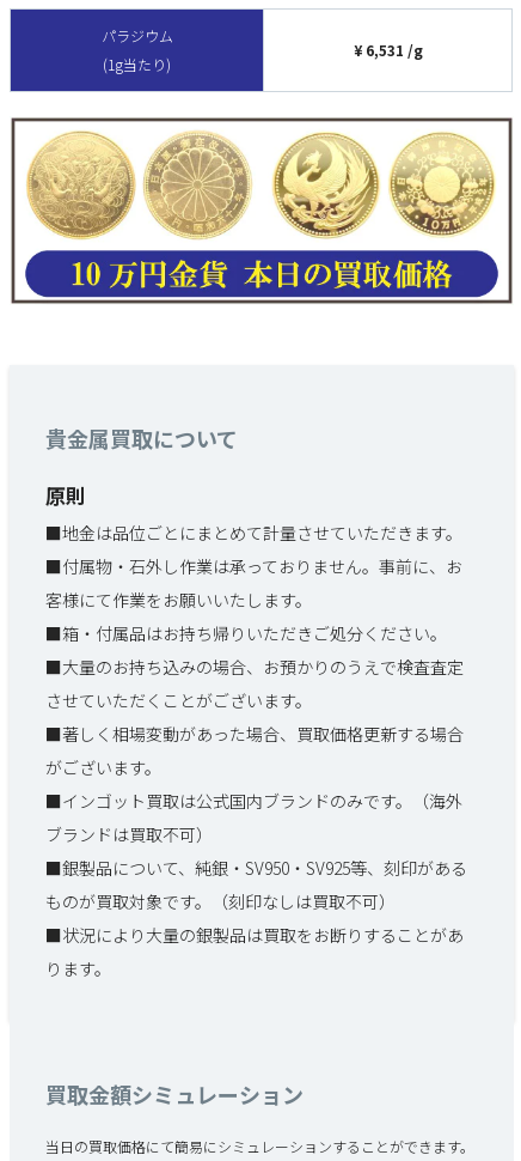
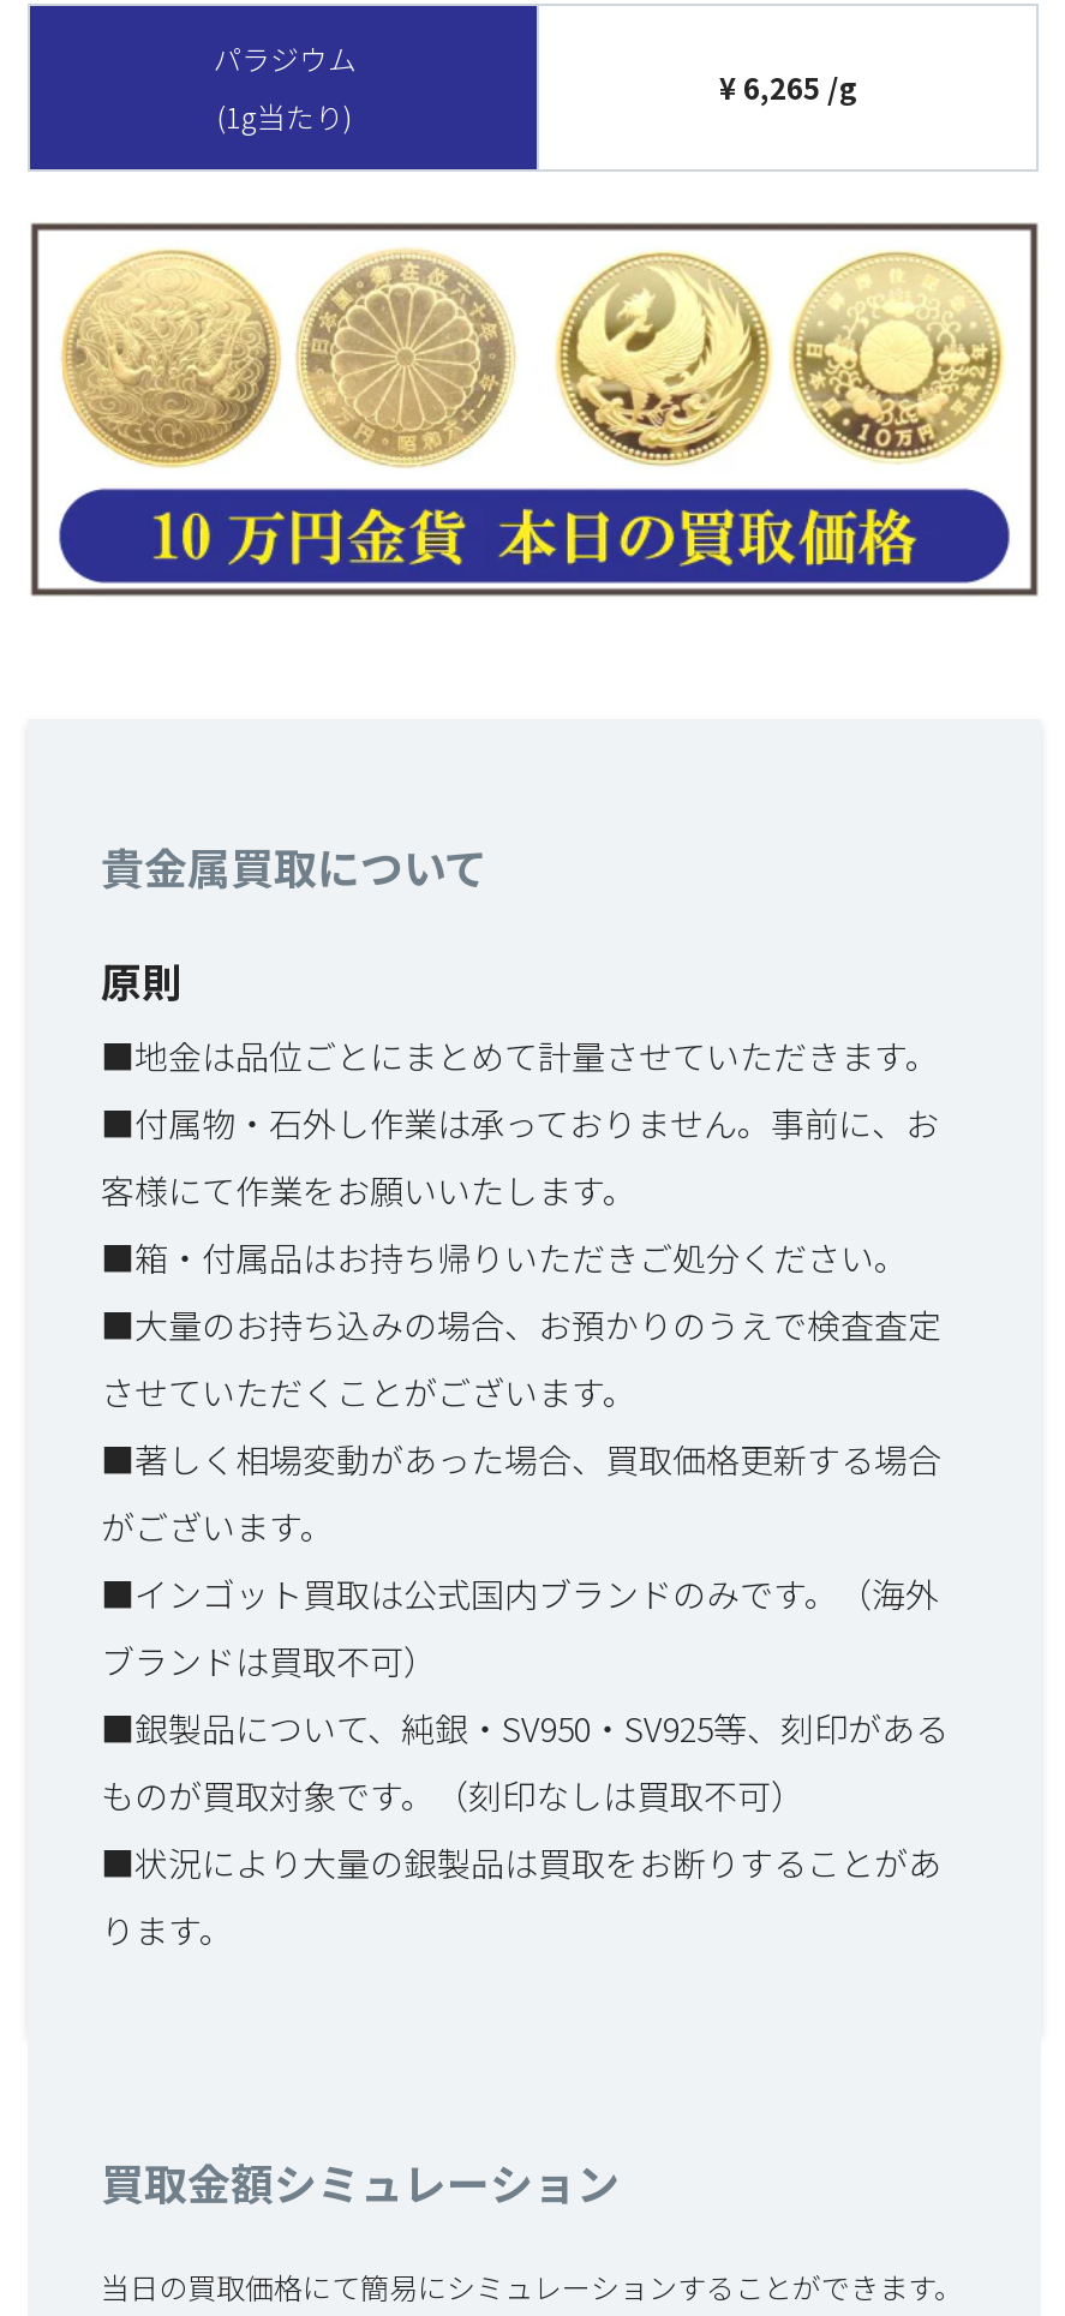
[366,39,404,60] 6,531 -> [743,66,820,107] 6,265

